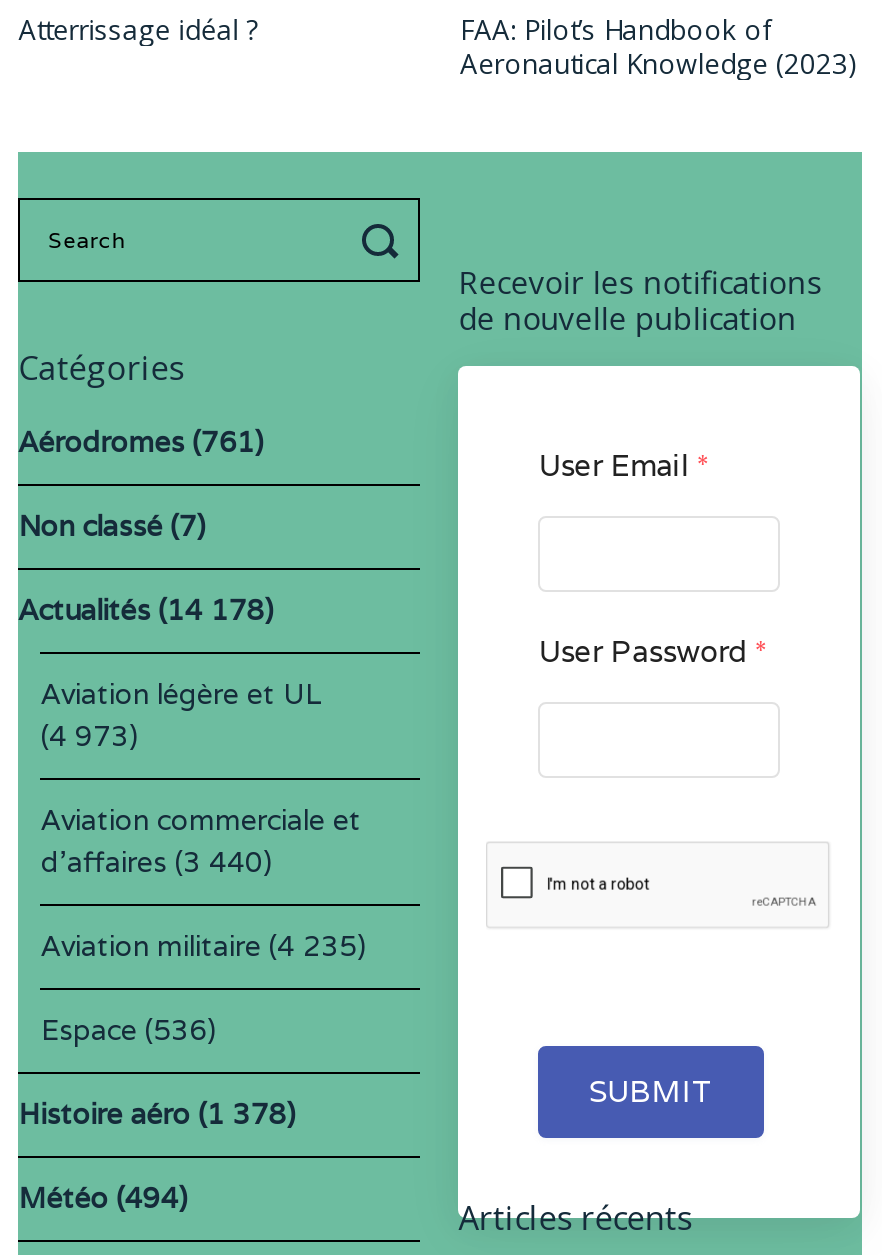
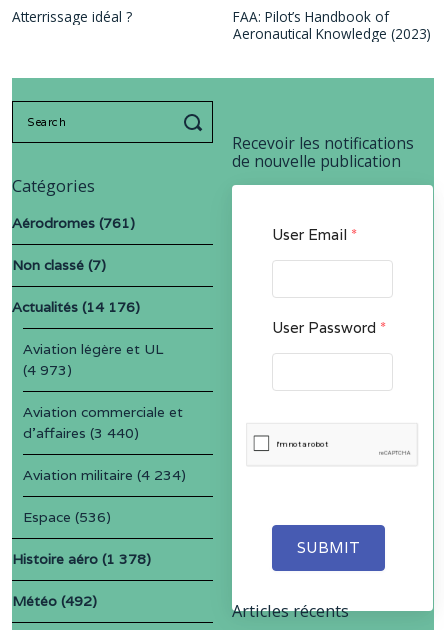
[19,591,275,627] Actualités (14 178) -> [12,298,140,316] Actualités (14 176)
[41,927,367,963] Aviation militaire (4 235) -> [23,466,186,484] Aviation militaire (4 234)
[19,1179,189,1215] Météo (494) -> [12,592,97,610] Météo (492)

